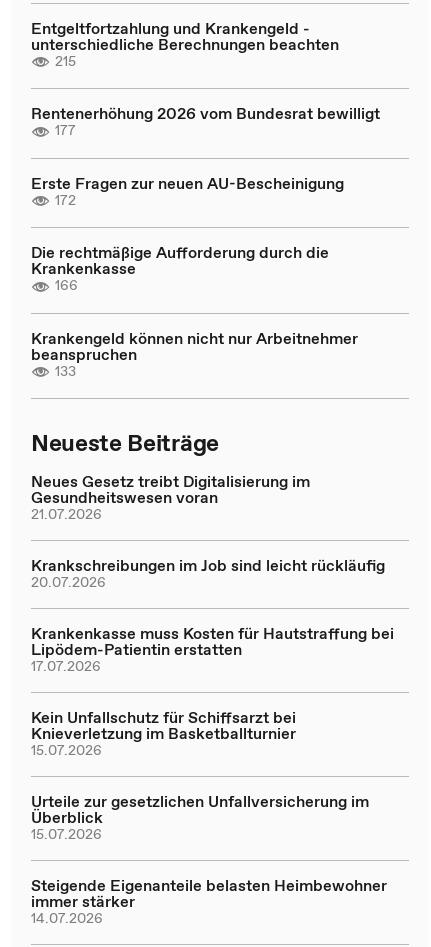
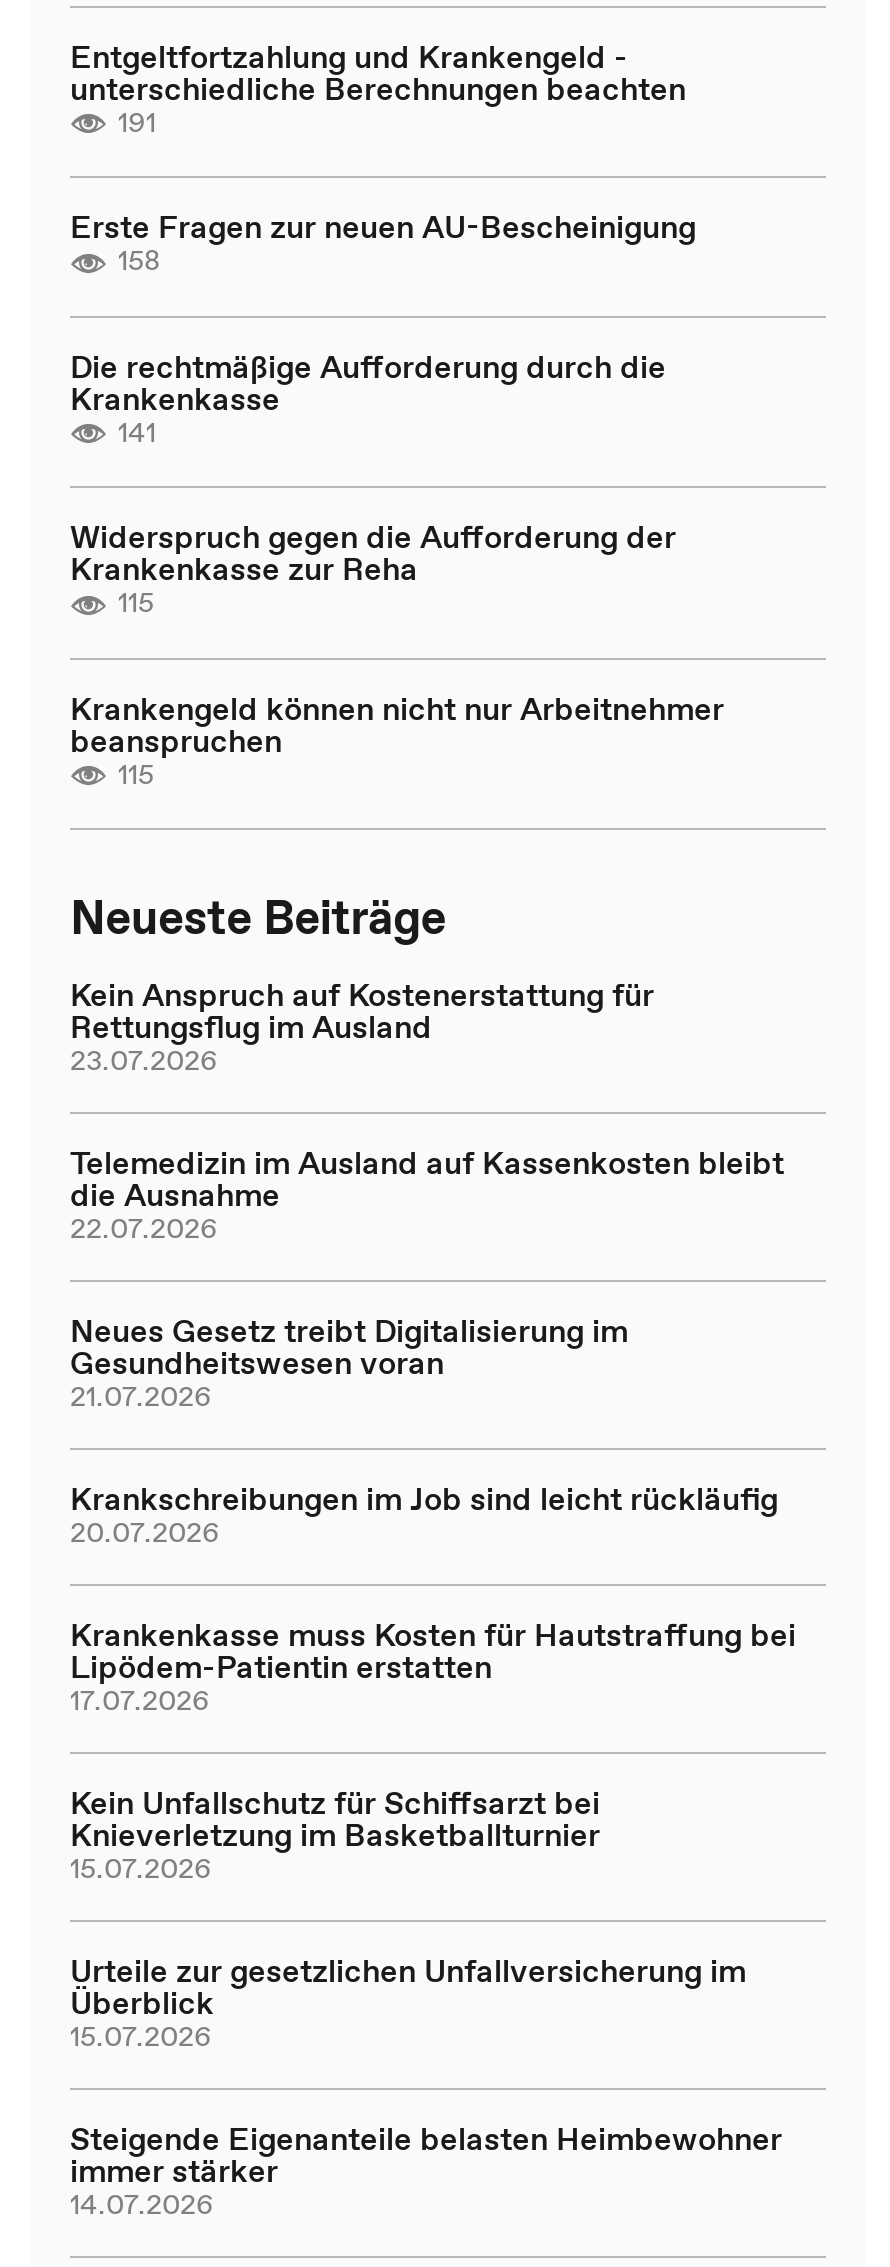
[31,50,380,140] 215 | Rentenerhöhung 2026 vom Bundesrat bewilligt | 177 -> [118,101,156,141] 191
moved [31,171,344,193] -> [70,204,696,248]: Erste Fragen zur neuen AU-Bescheinigung
[55,189,76,209] 172 -> [118,240,160,280] 158
moved [31,241,329,279] -> [70,343,666,419]: Die rechtmäßige Aufforderung durch die | Krankenkasse
[55,275,78,295] 166 -> [70,411,676,622] 141 | Widerspruch gegen die Aufforderung der | Krankenkasse zur Reha | 115
[55,360,76,380] 133 -> [118,753,154,793] 115
none -> [70,972,784,1248] Kein Anspruch auf Kostenerstattung für | Rettungsflug im Ausland | 23.07.2026 | Telemedizin im Ausland auf Kassenkosten bleibt | die Ausnahme | 22.07.2026

